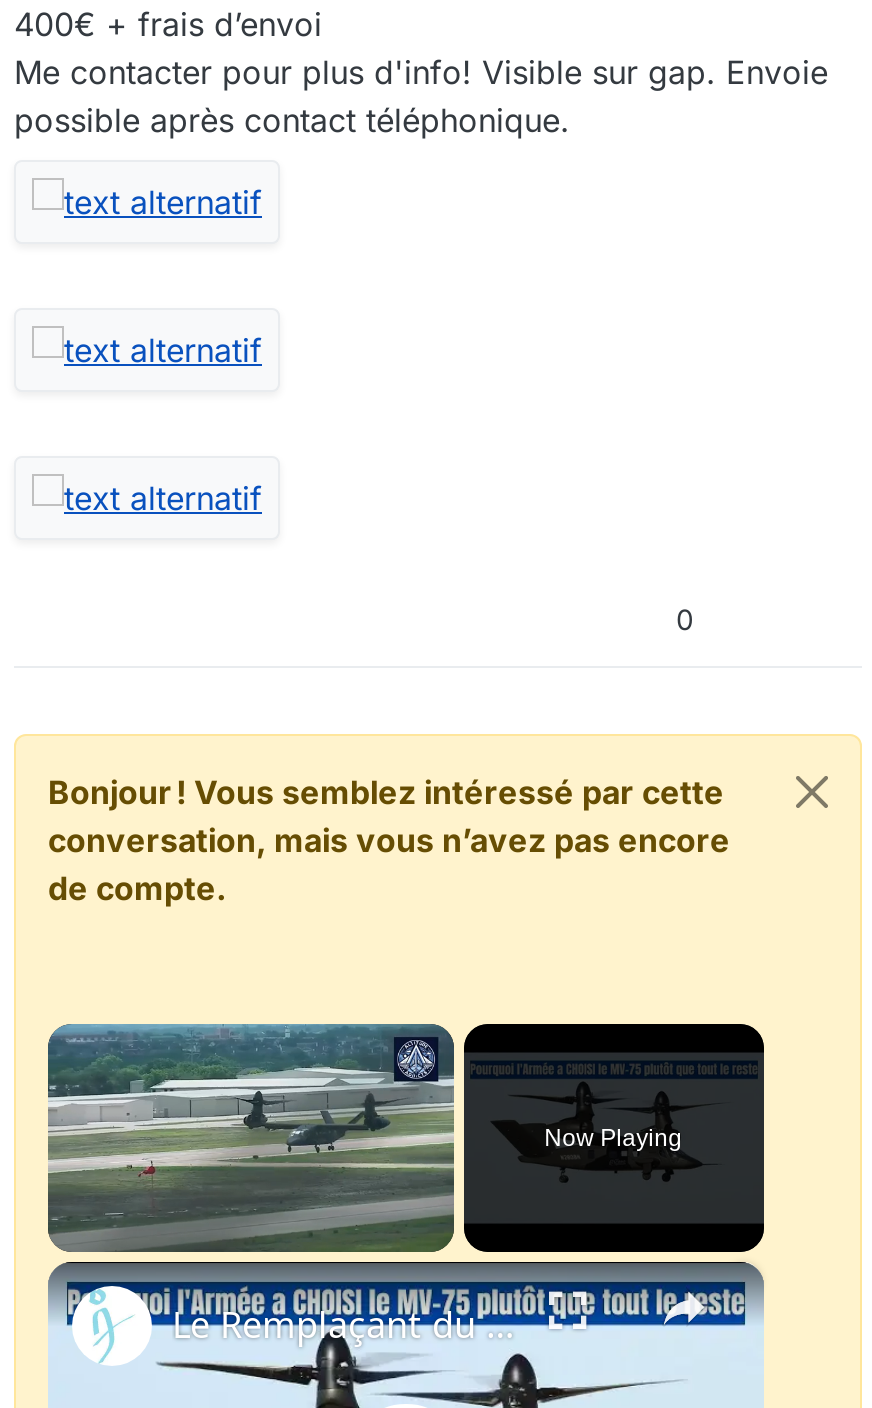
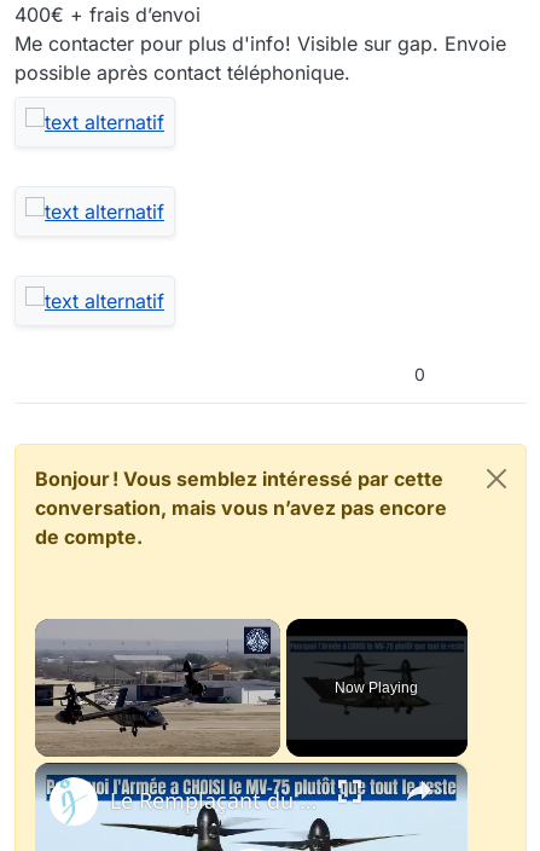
[48,1024,454,1252] [image] -> [34,619,280,757] [image]

